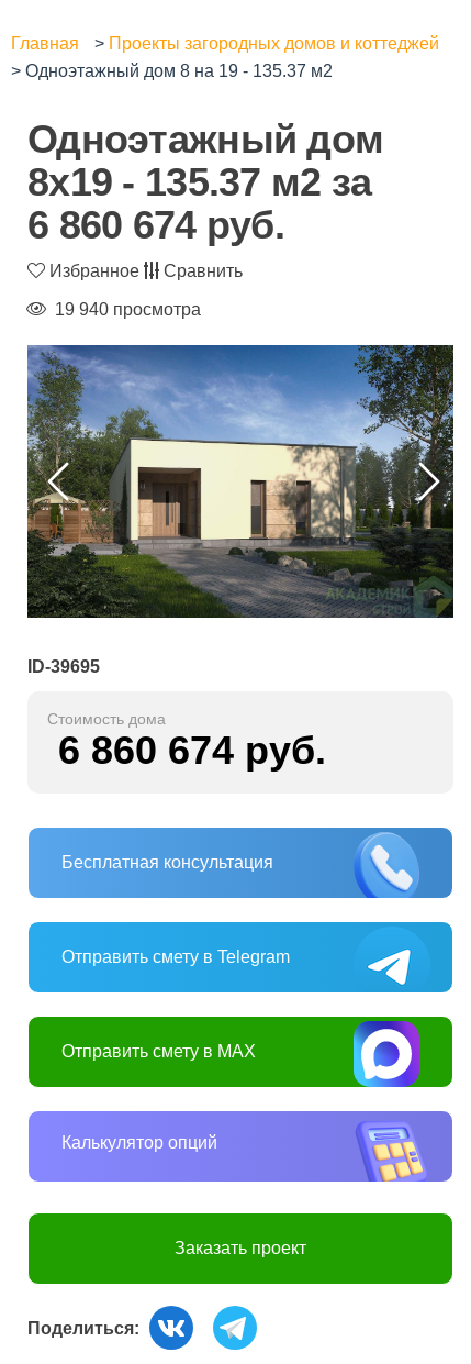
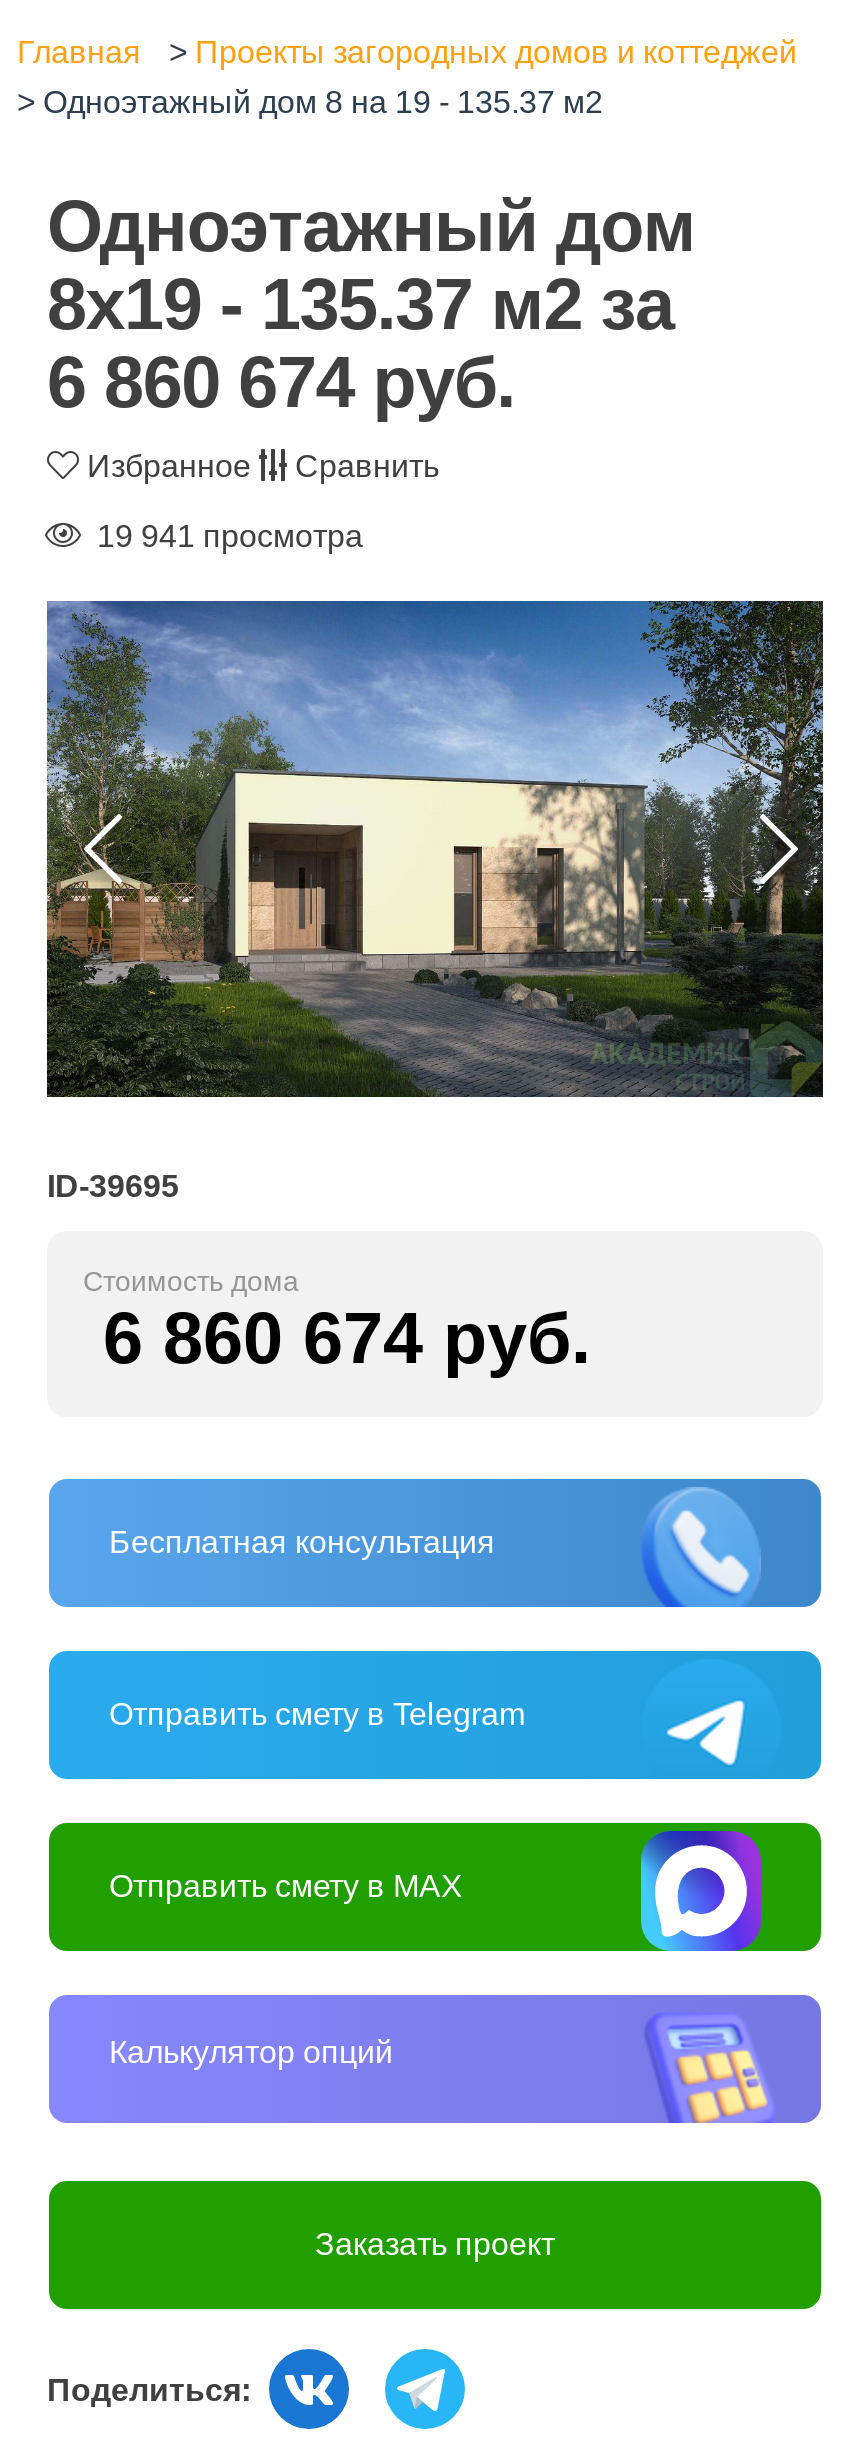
[55,300,201,319] 19 940 просмотра -> [97,519,363,553] 19 941 просмотра

